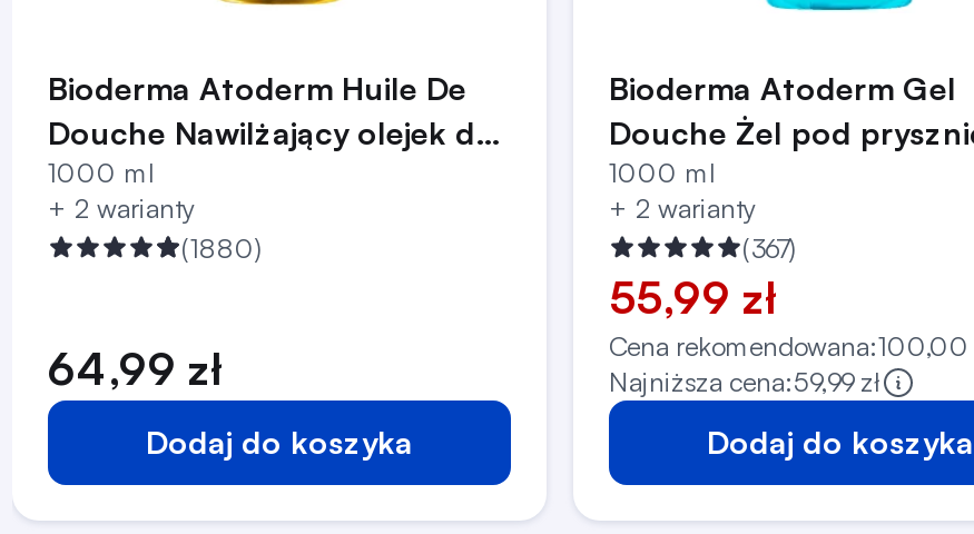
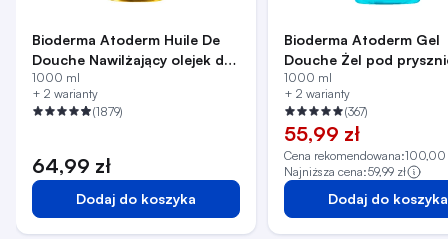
[181,232,262,265] (1880) -> [92,104,123,119] (1879)

